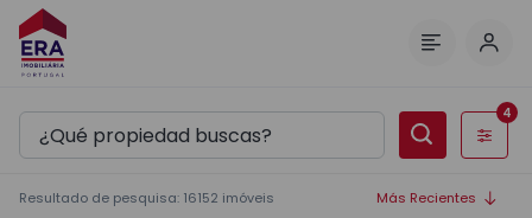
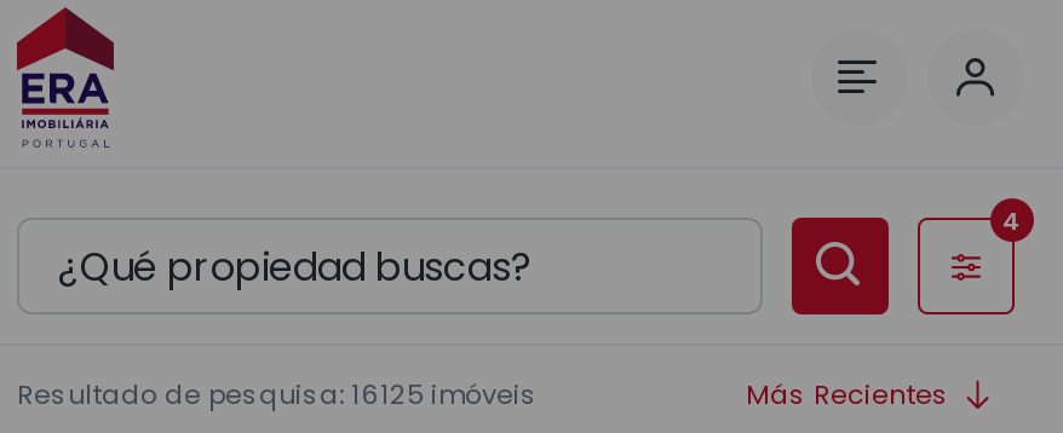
[19,188,274,207] Resultado de pesquisa 16152 imóveis -> [17,375,538,414] Resultado de pesquisa 16125 imóveis

